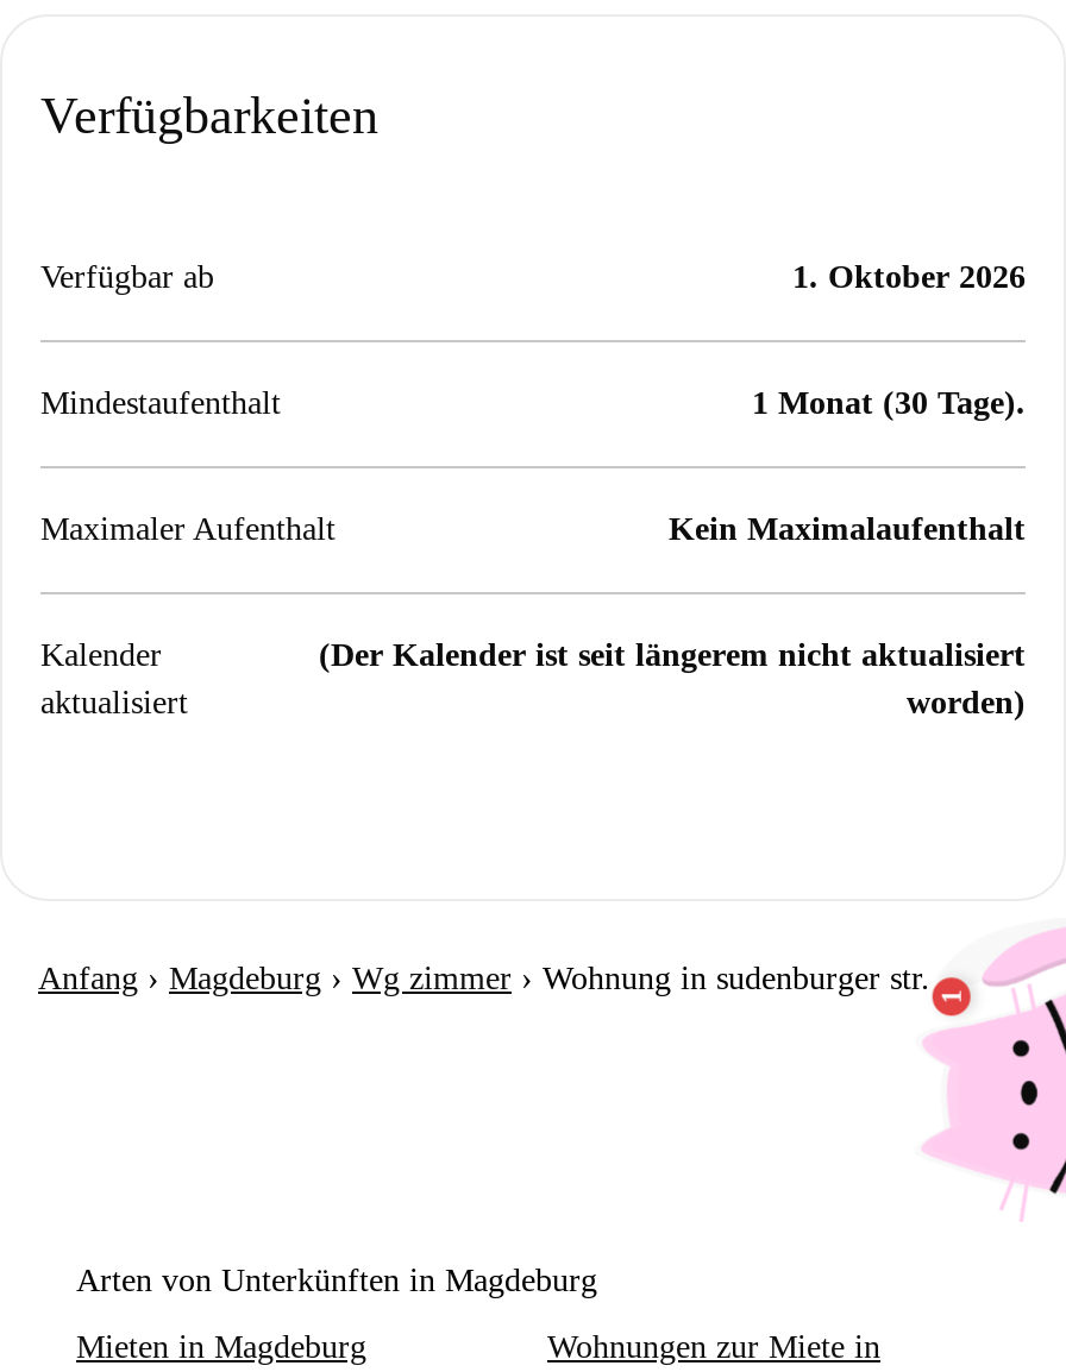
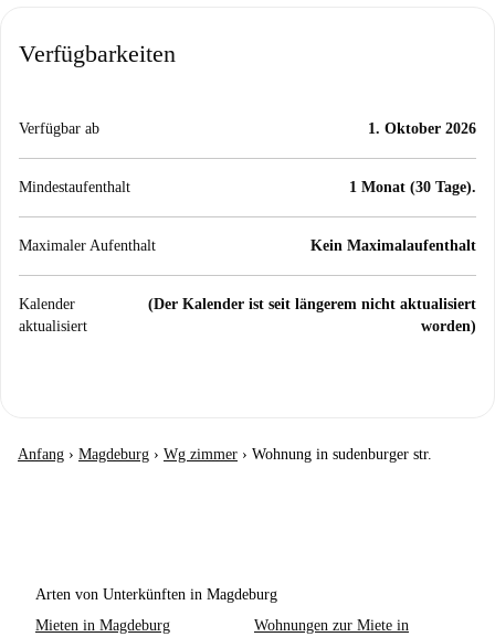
[921,925,1059,1222] [image] -> none

